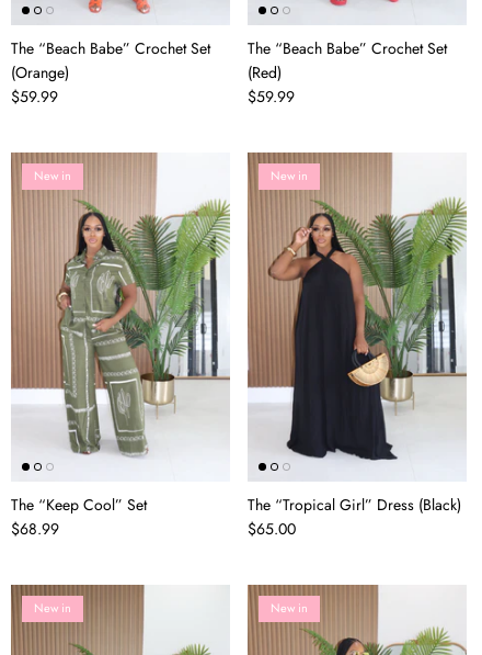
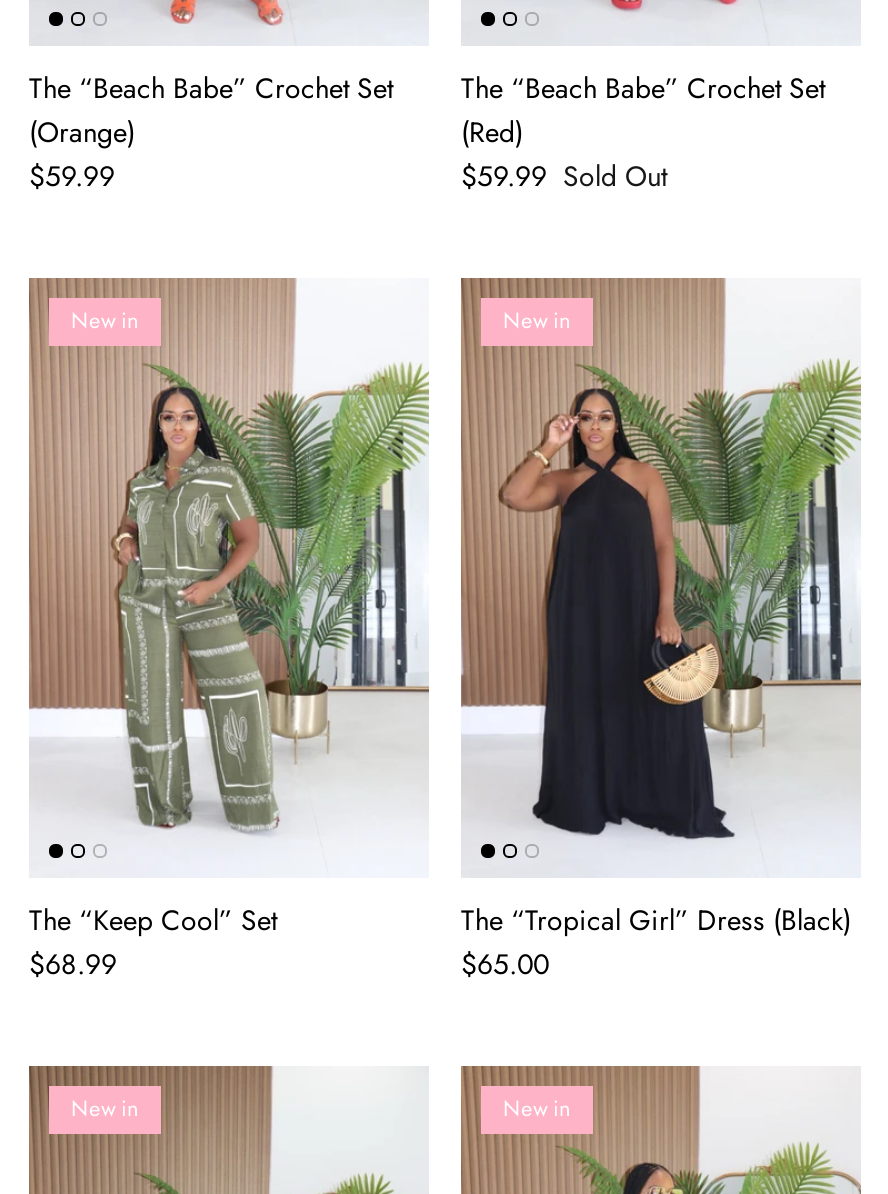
[248,85,295,107] $59.99 -> [461,155,667,195] $59.99 Sold Out

